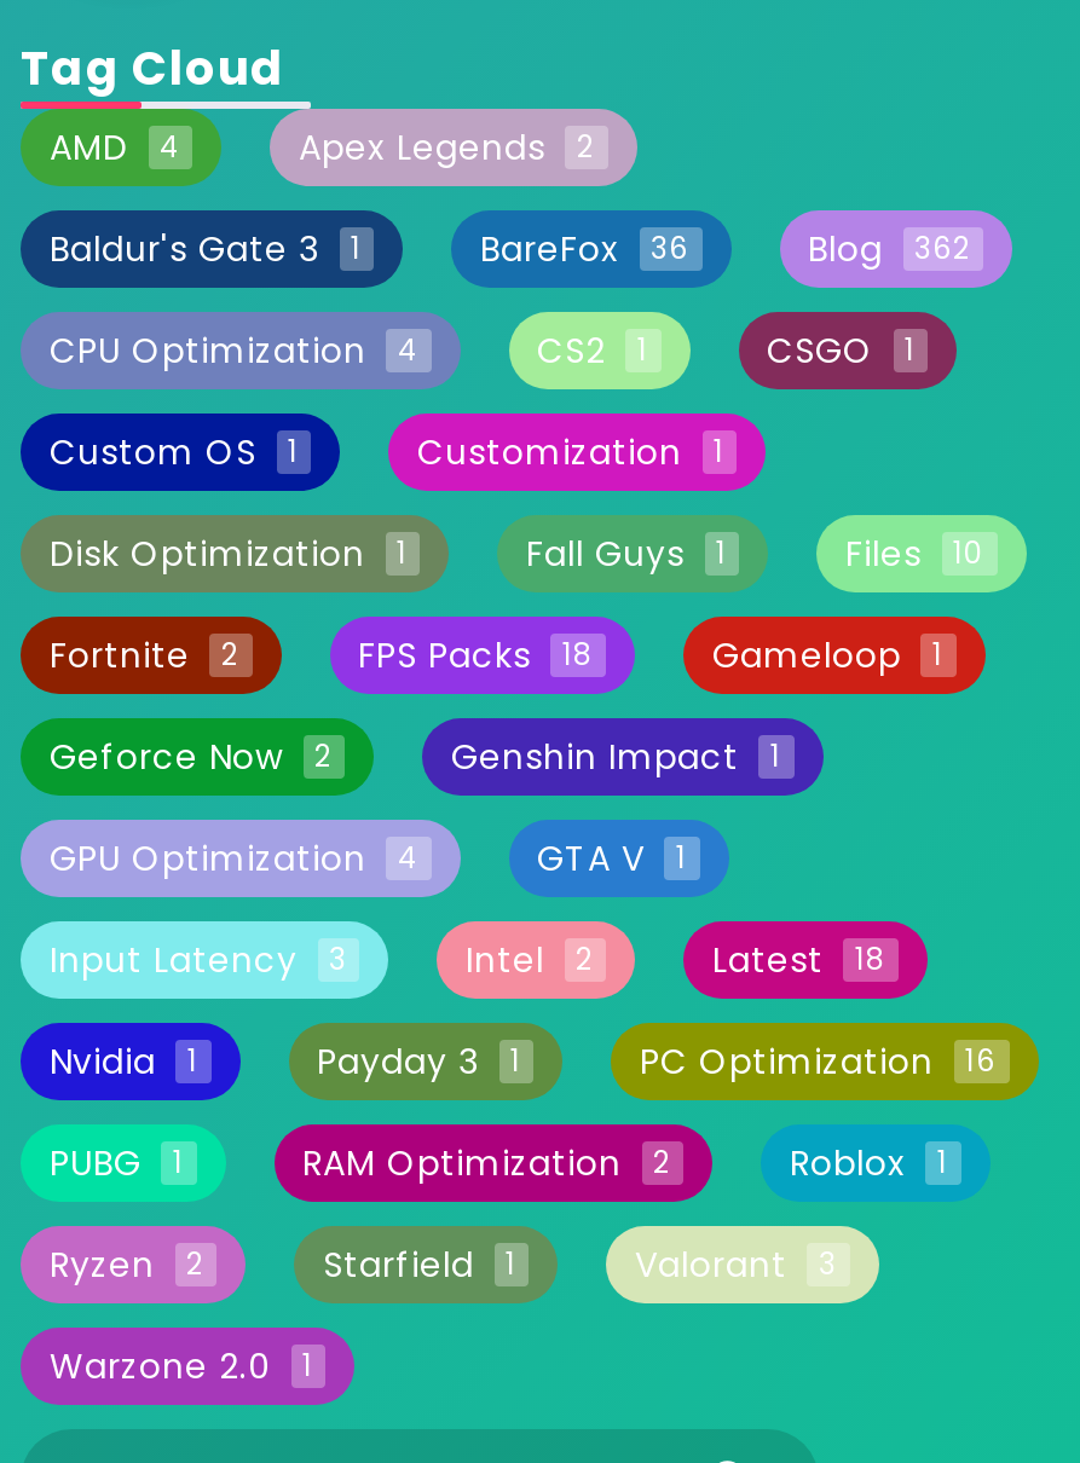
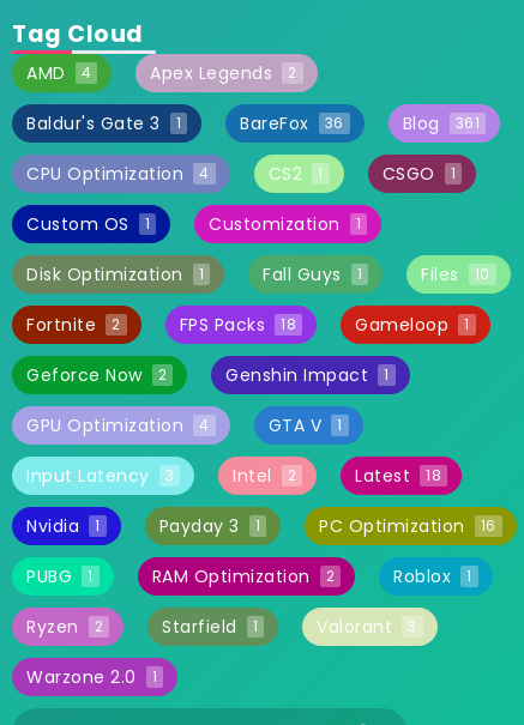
[808,225,971,273] Blog 362 -> [402,112,480,136] Blog 361

